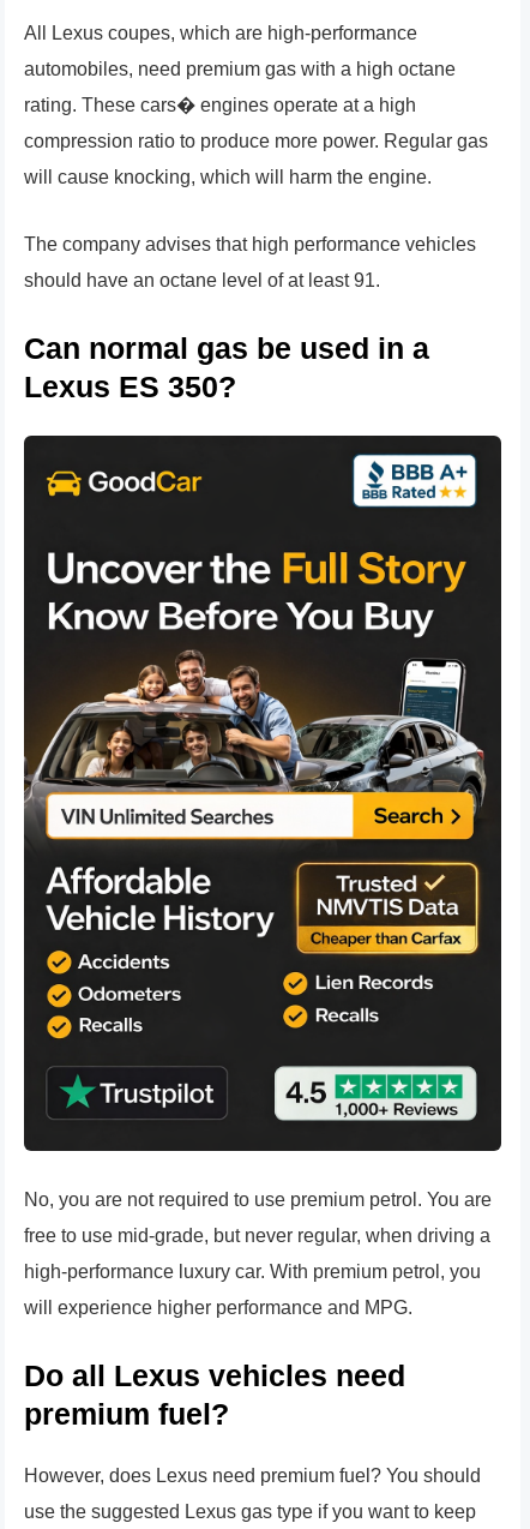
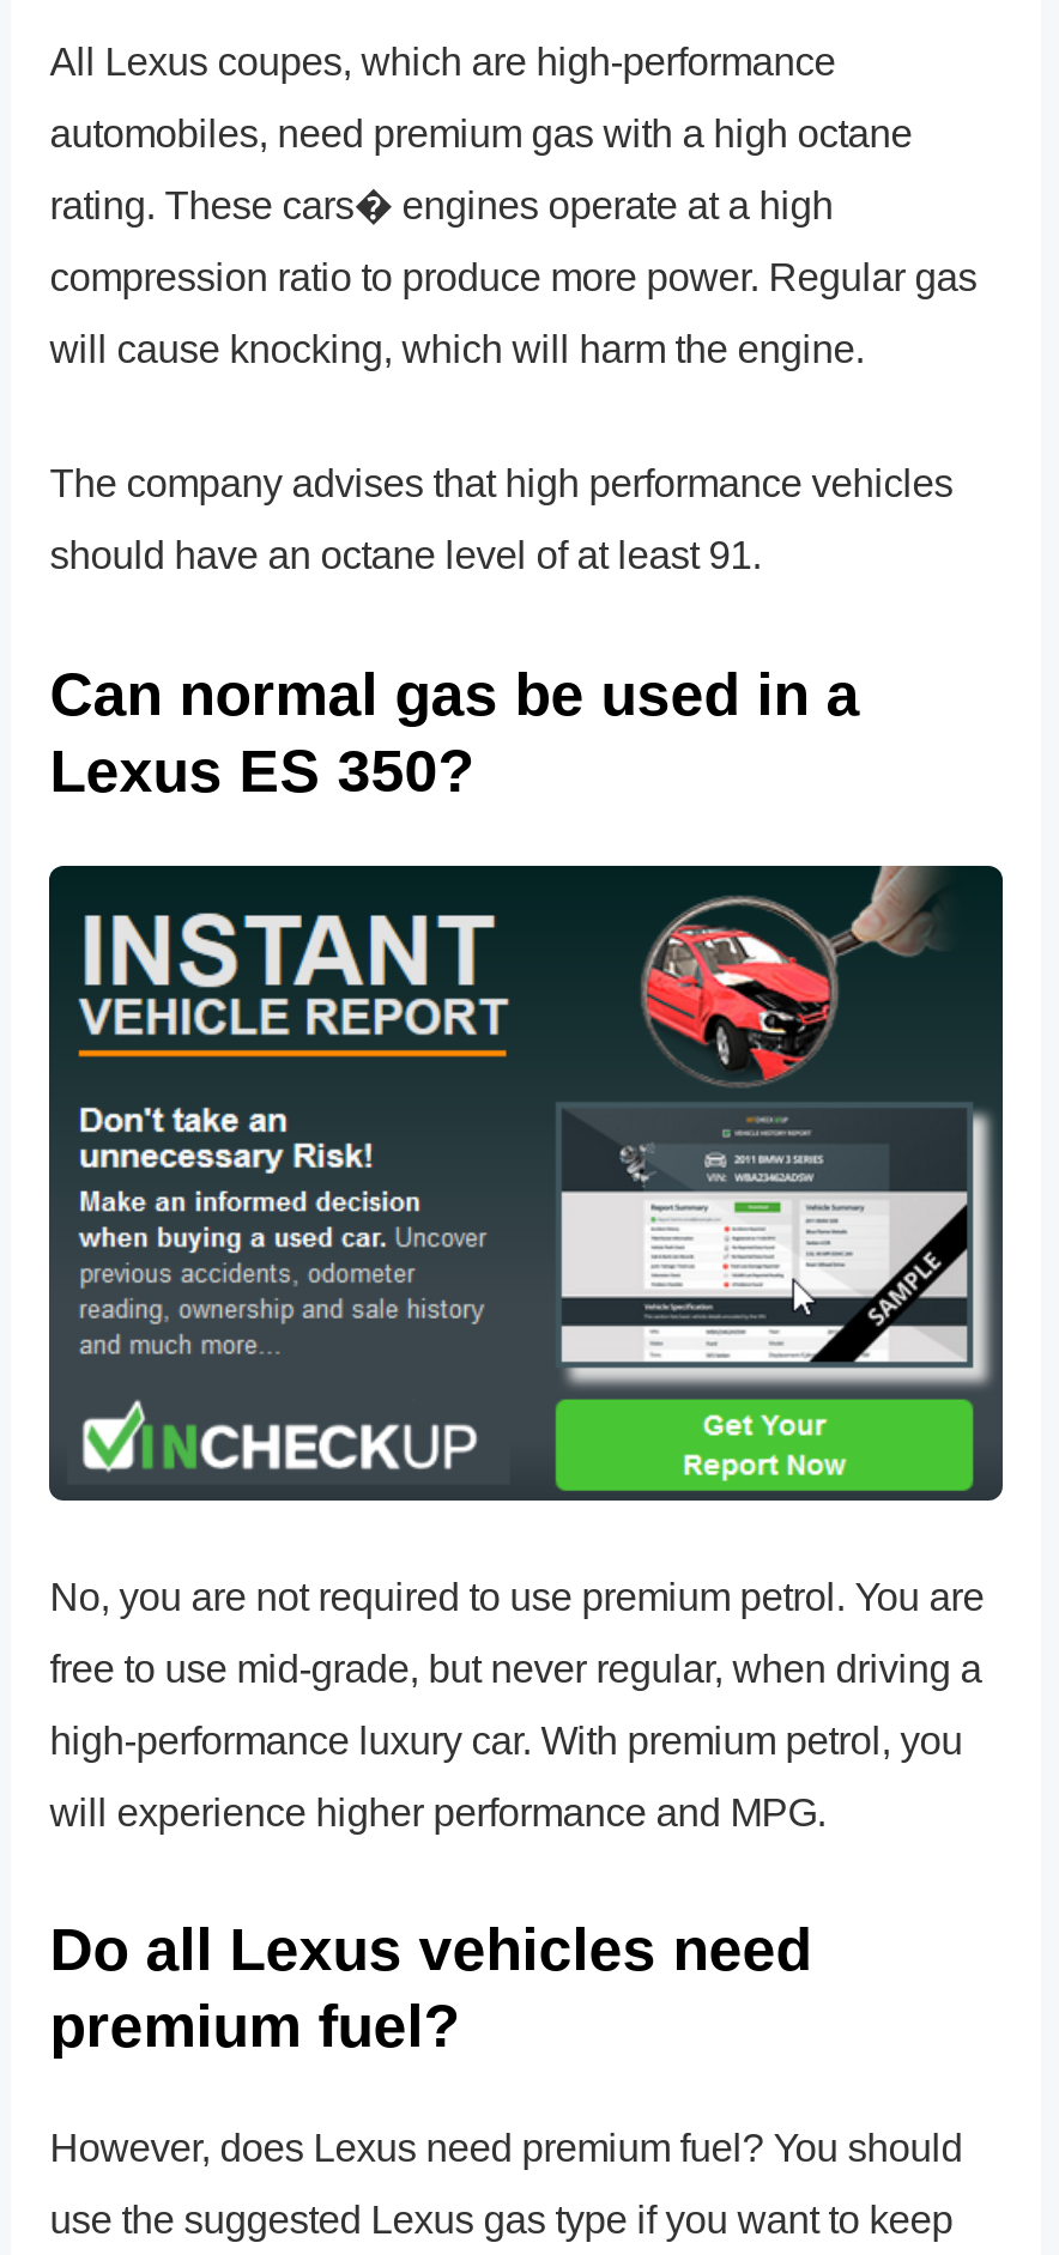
[23,434,502,1149] [image] -> [49,863,1003,1498] [image]

